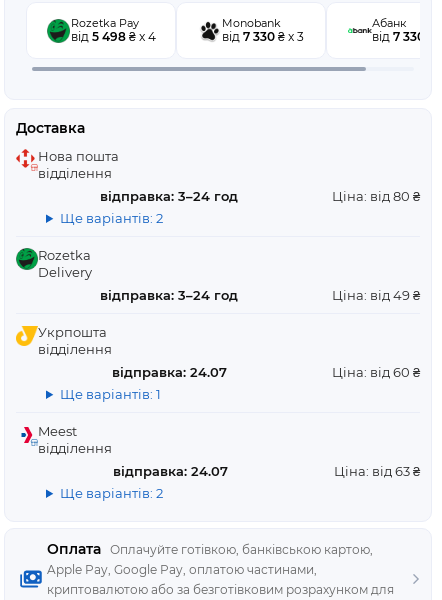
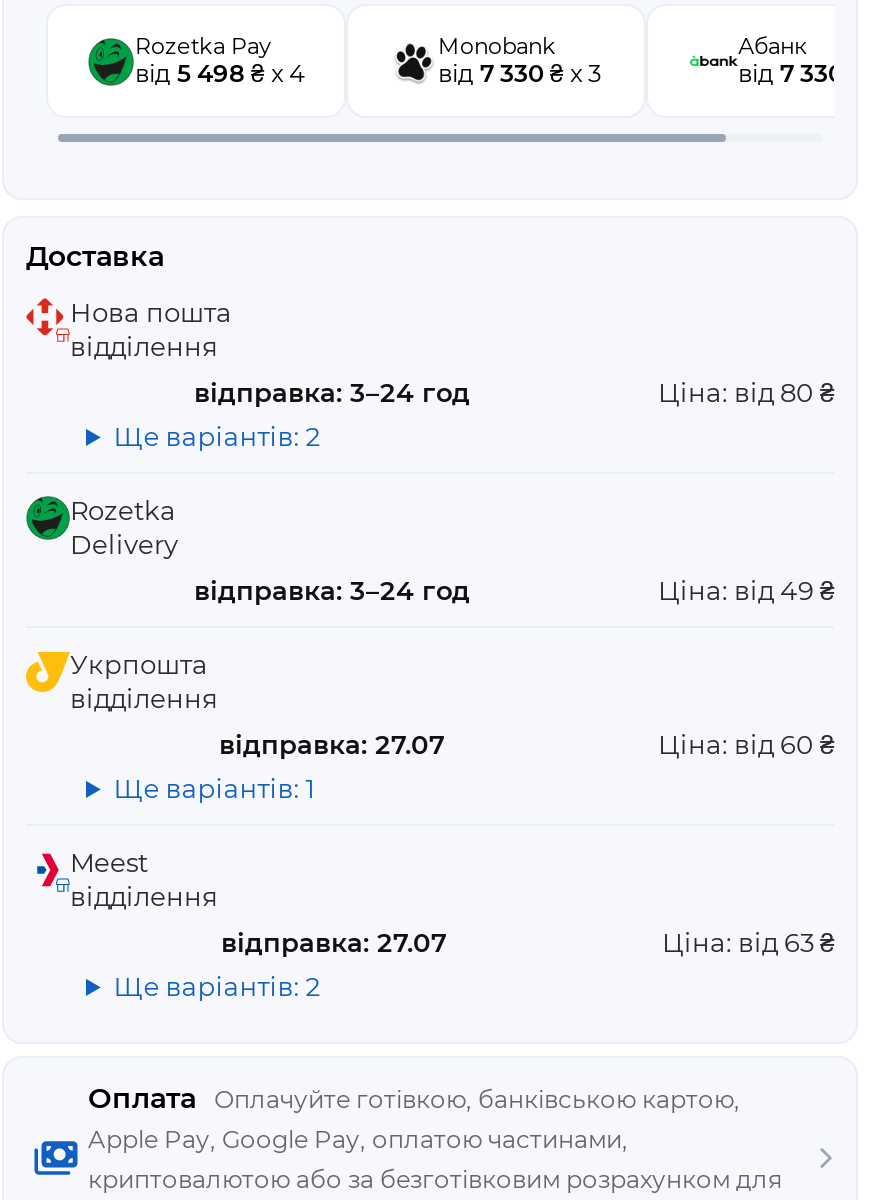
[111,364,226,380] відправка: 24.07 -> [219,728,445,760] відправка: 27.07
[112,463,227,479] відправка: 24.07 -> [221,926,447,958] відправка: 27.07

